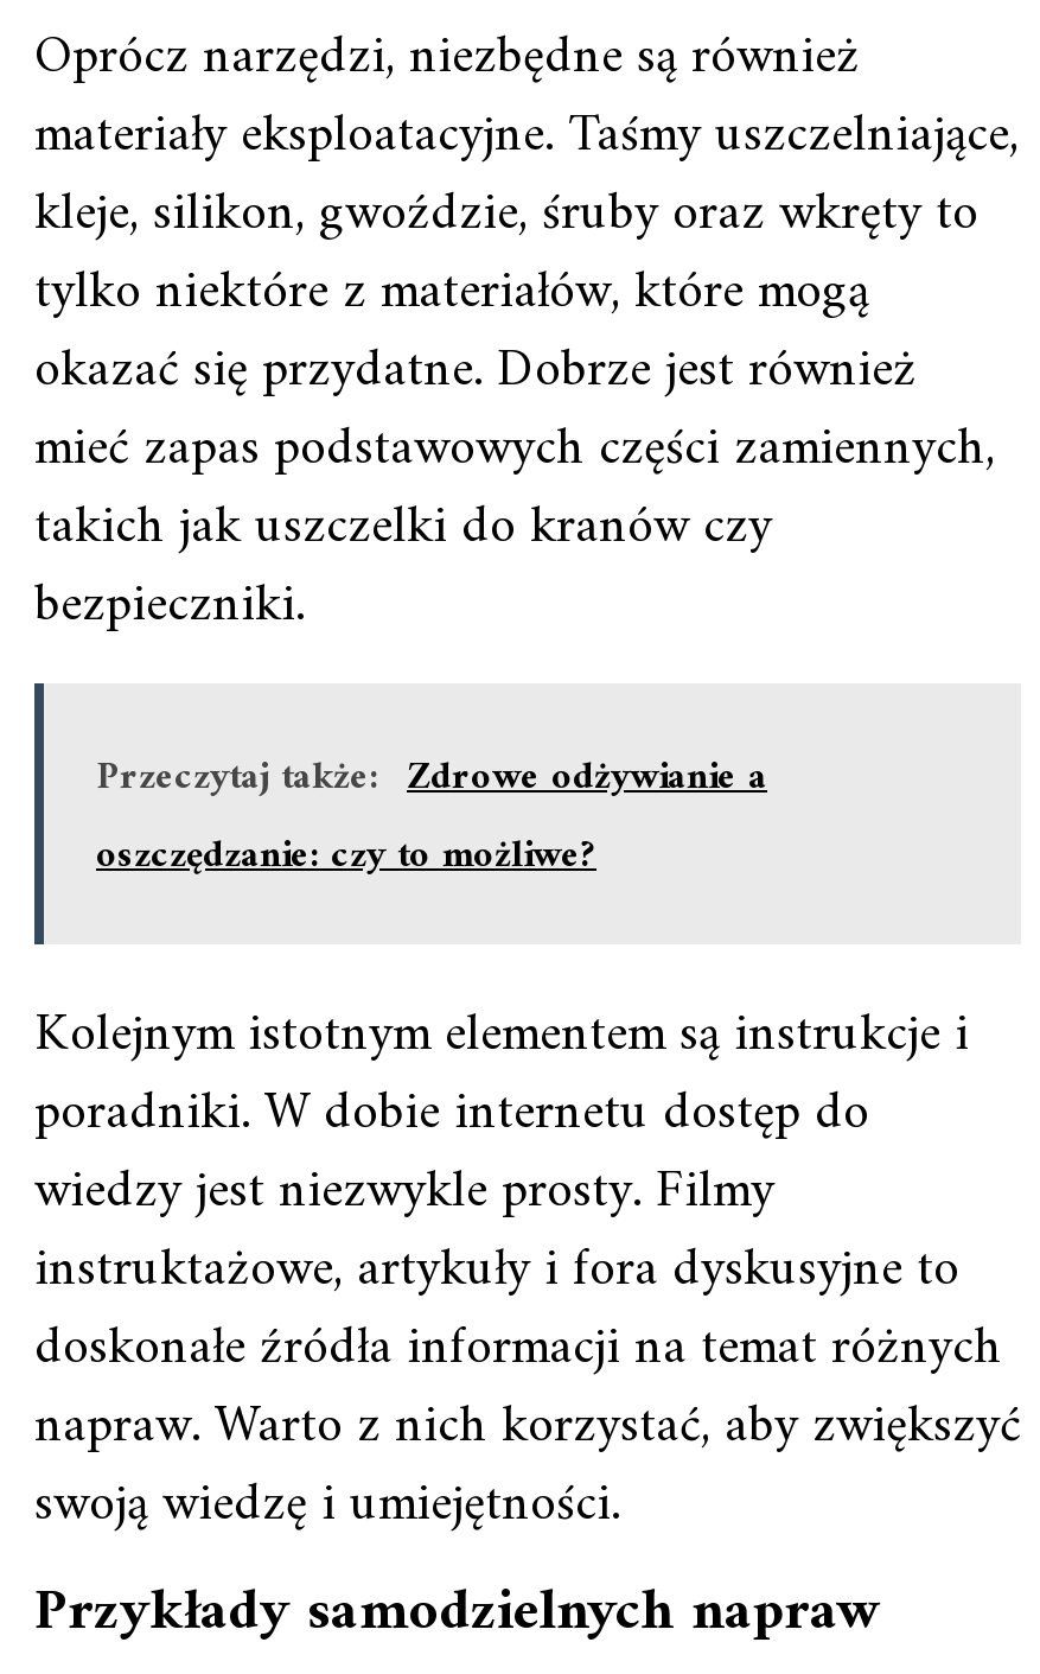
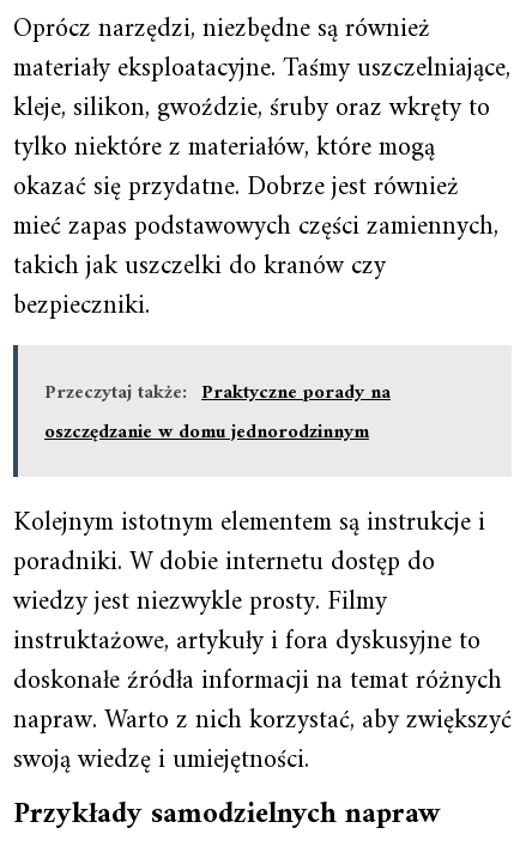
[96,745,767,889] Przeczytaj także: Zdrowe odżywianie a | oszczędzanie: czy to możliwe? -> [44,377,391,450] Przeczytaj także: Praktyczne porady na | oszczędzanie w domu jednorodzinnym

